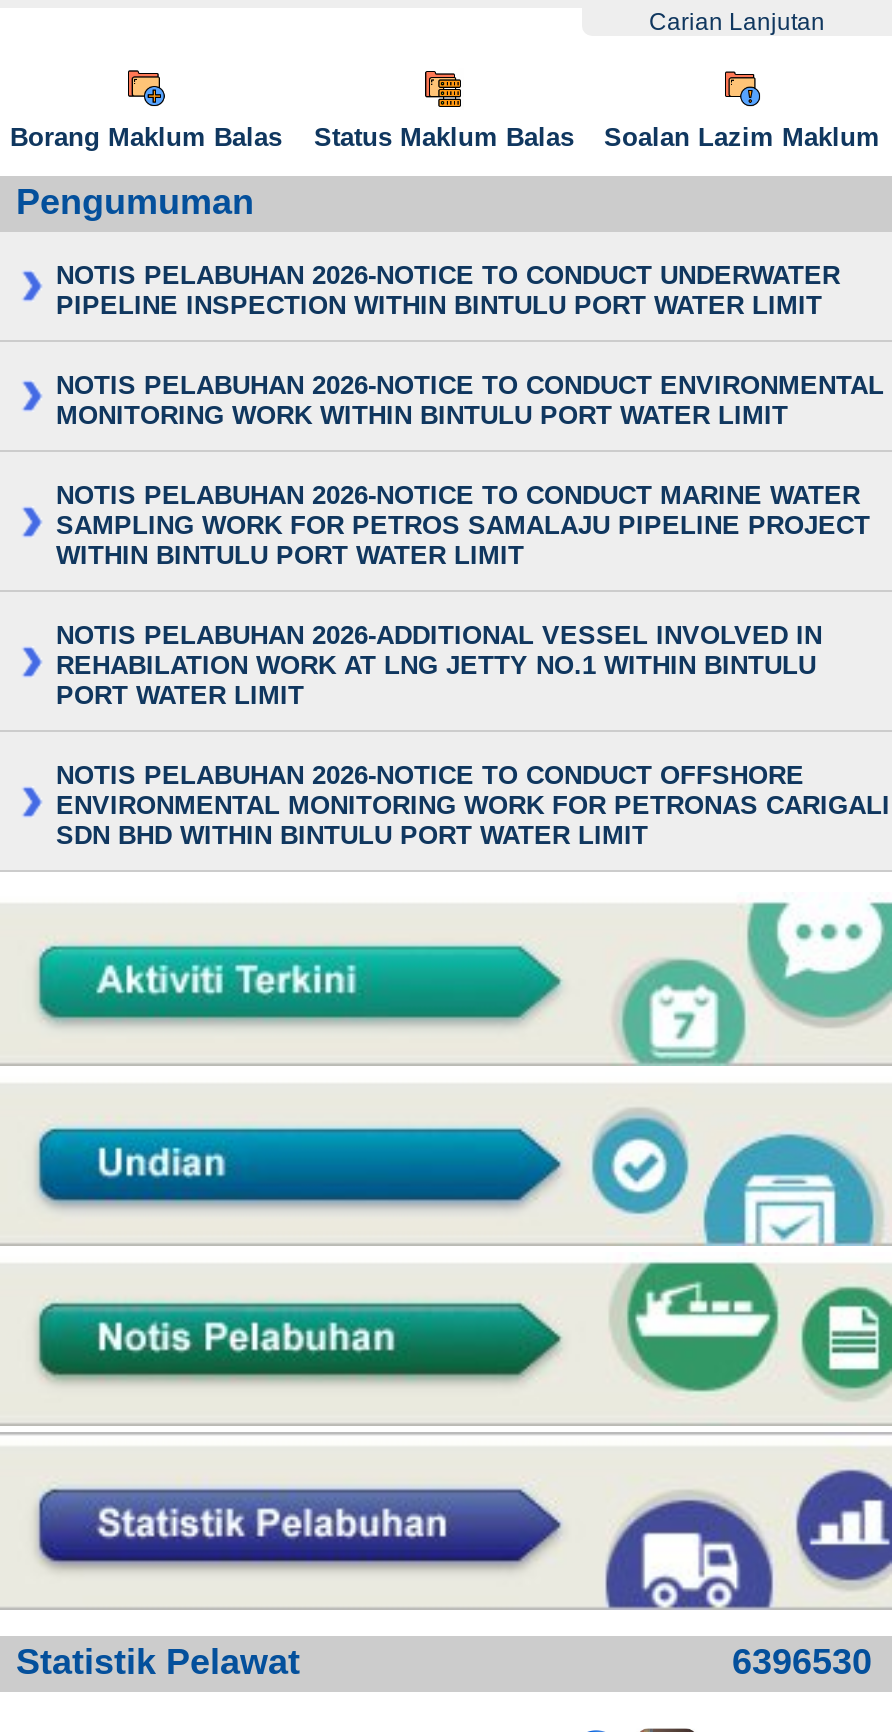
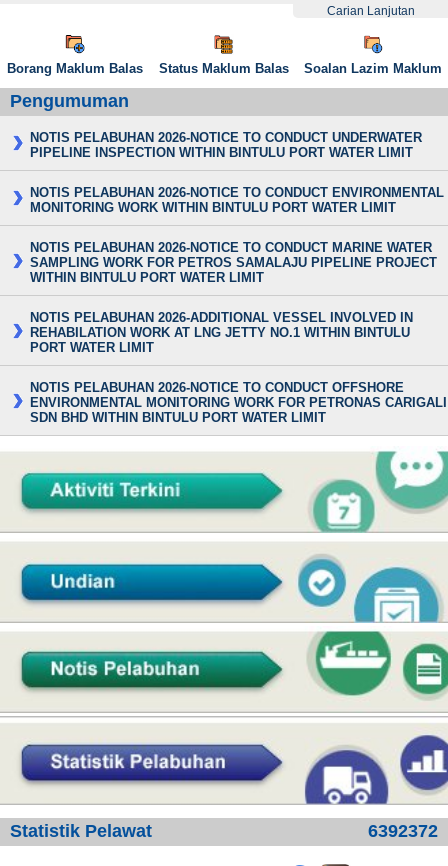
[732,1642,872,1682] 6396530 -> [368,821,438,841] 6392372

